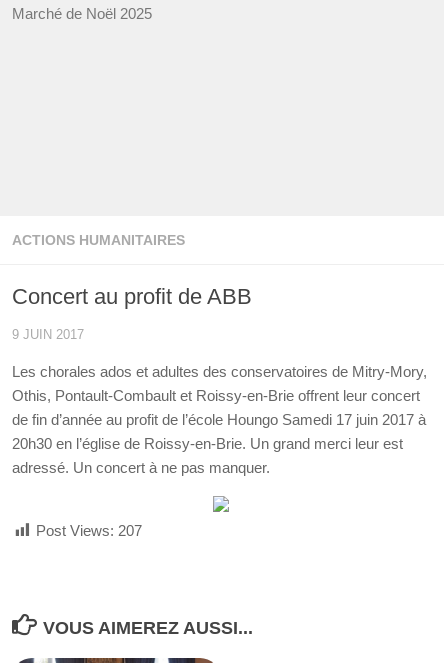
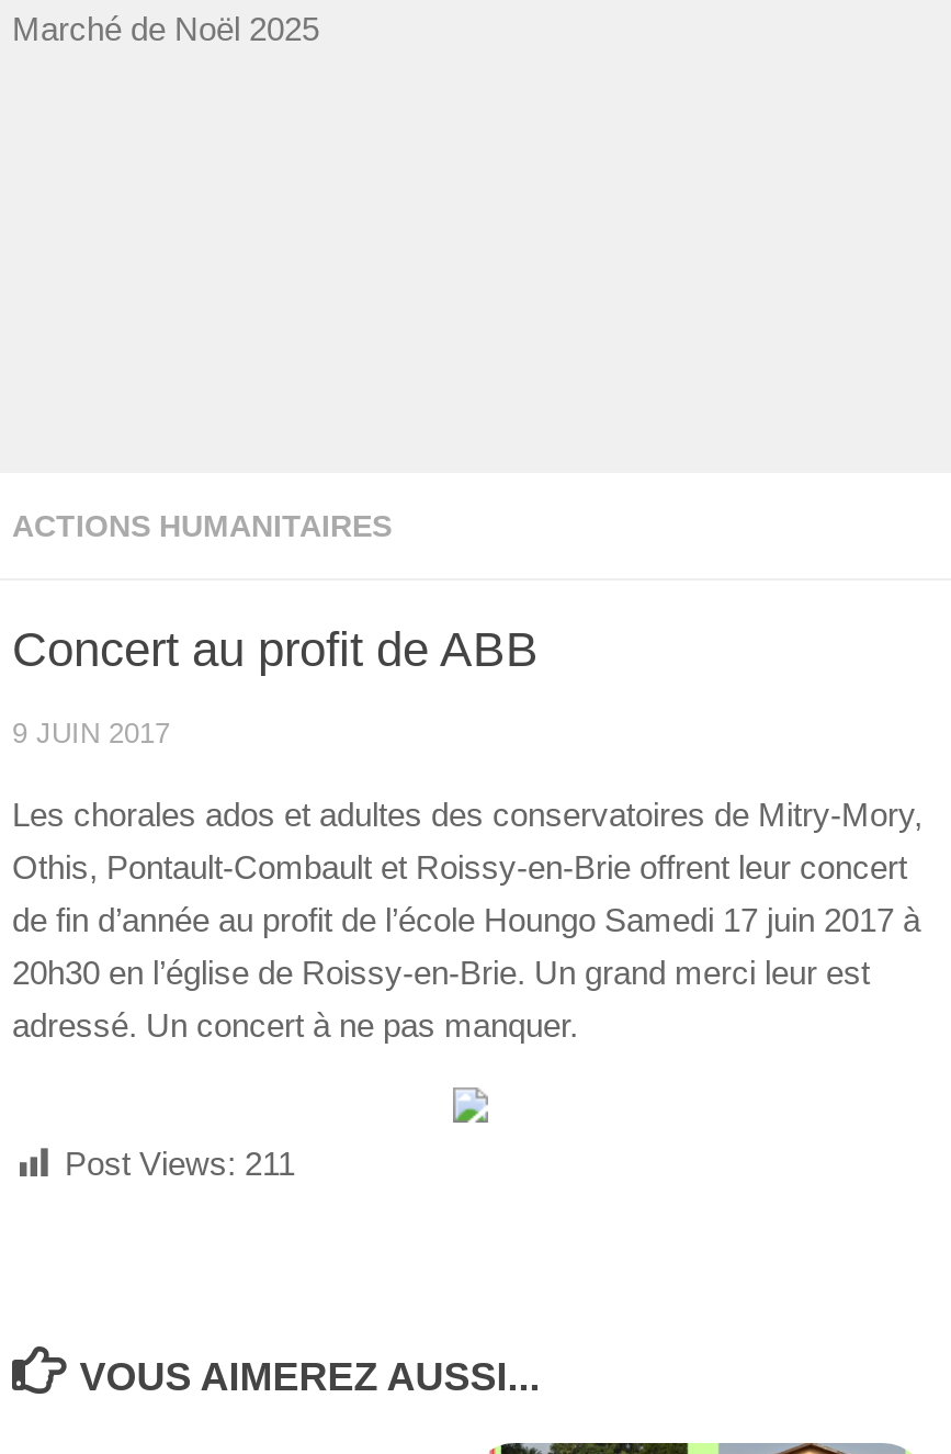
[36,522,142,539] Post Views: 207 -> [65,1145,295,1182] Post Views: 211

